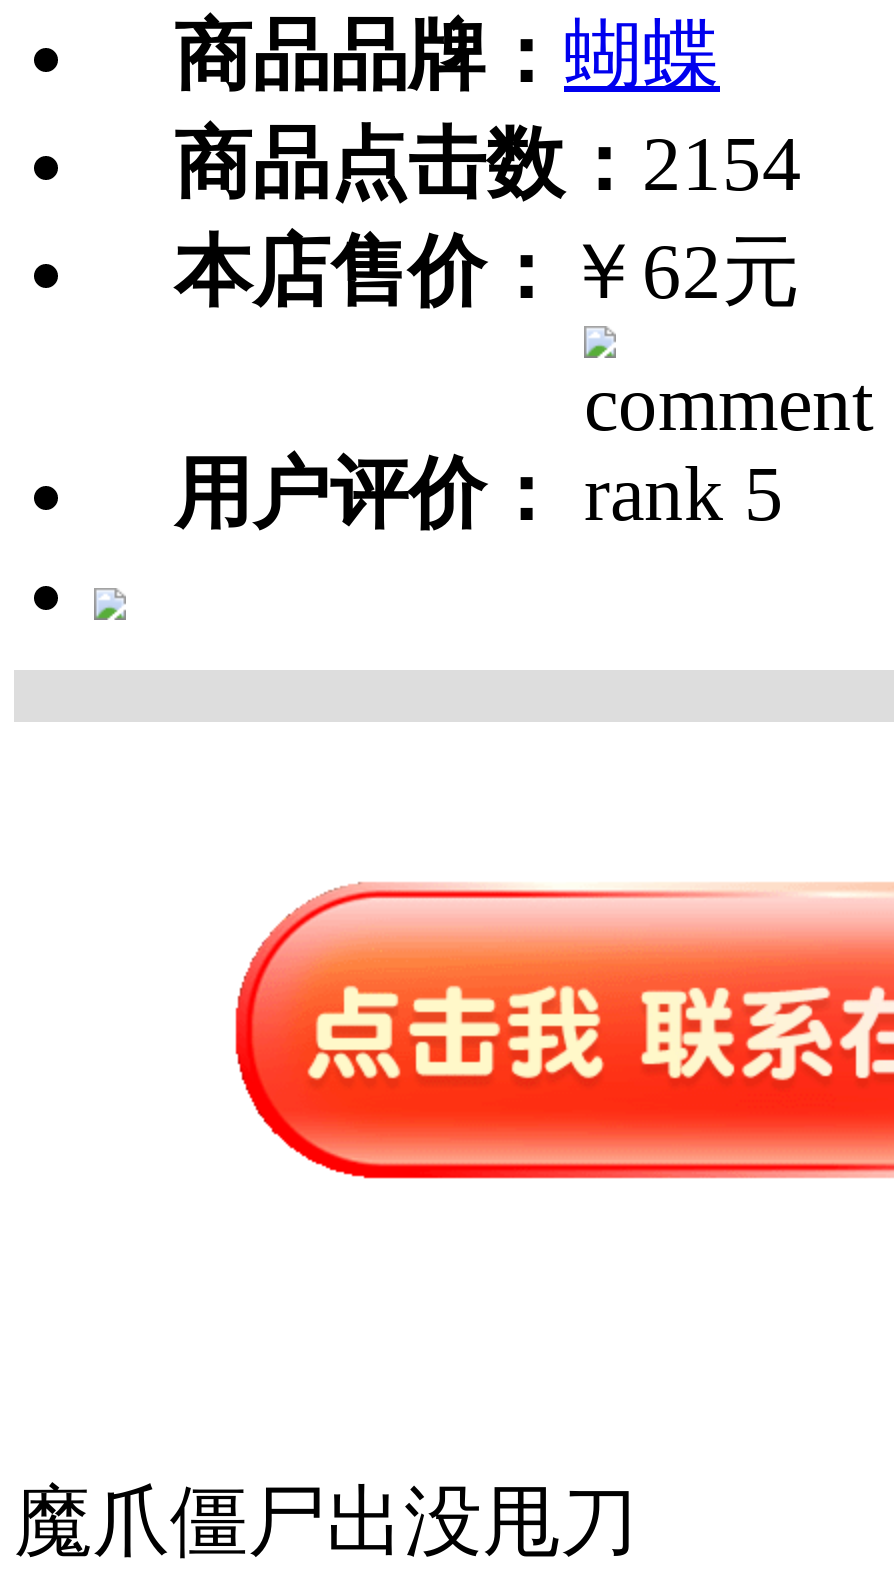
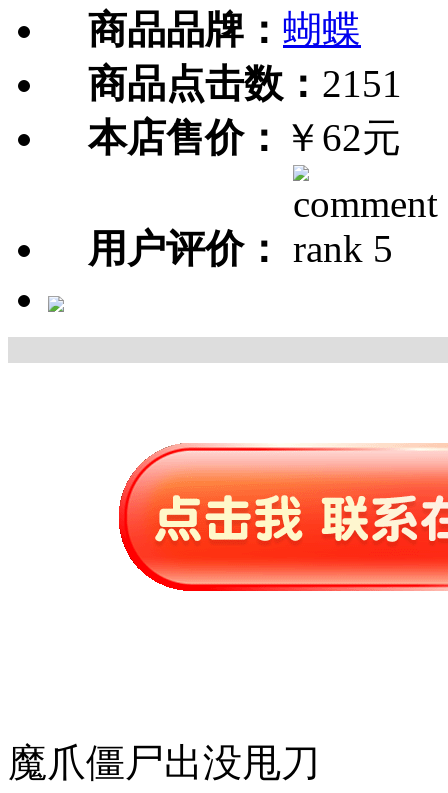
[174,121,802,207] 商品点击数：2154 -> [88,62,402,105] 商品点击数：2151

